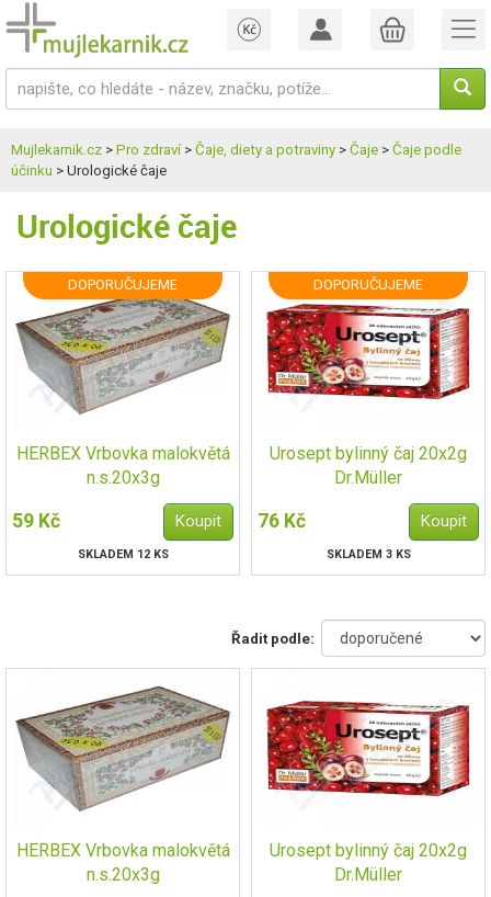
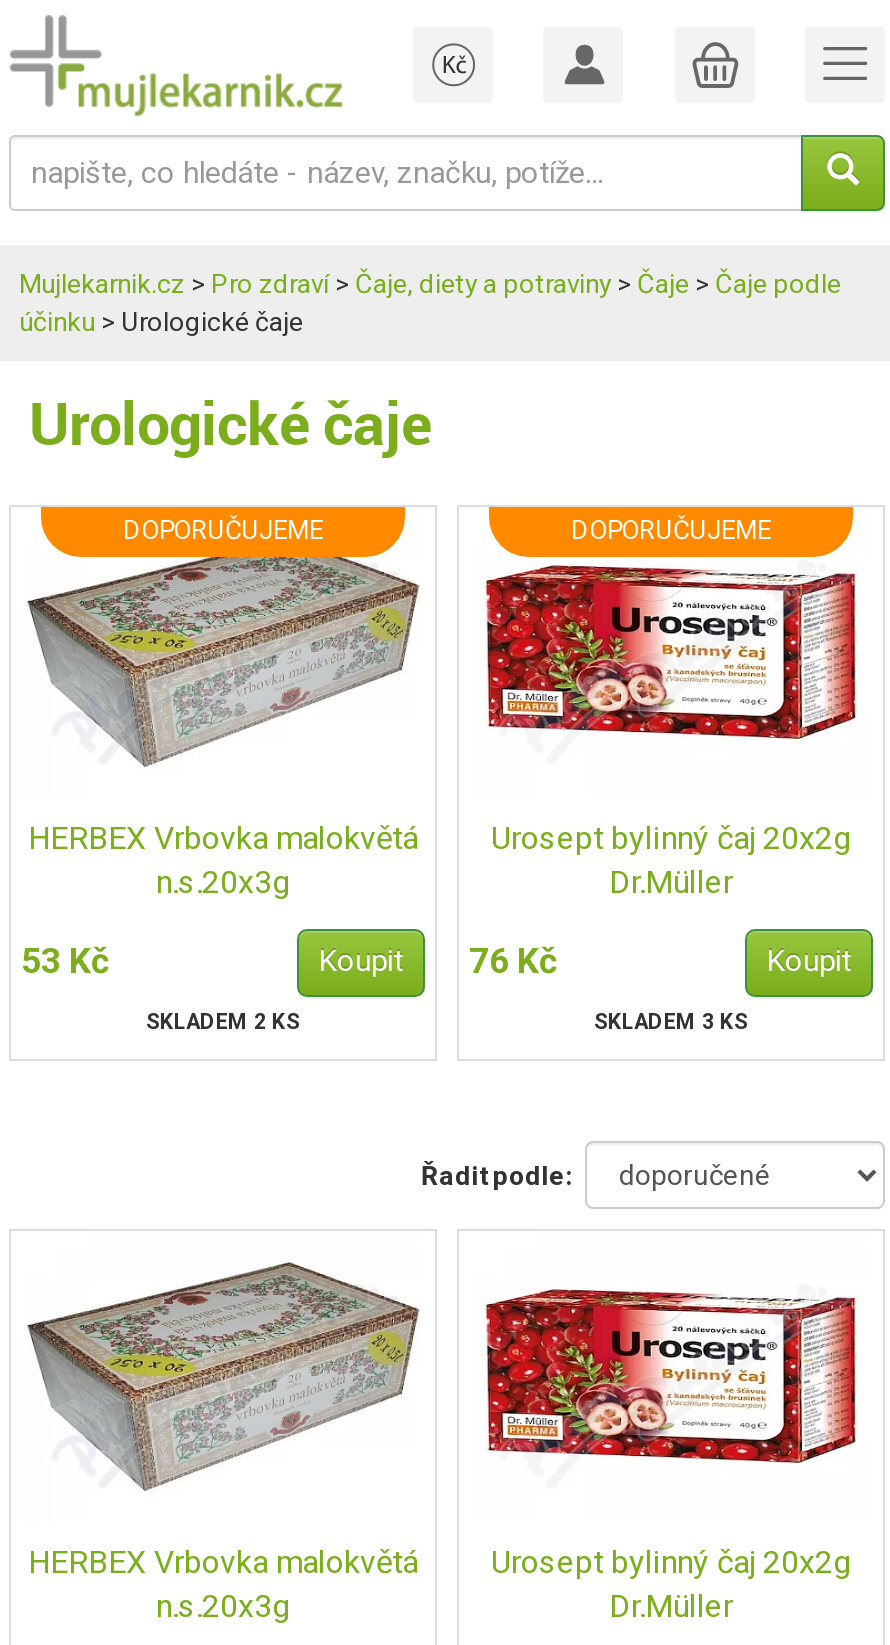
[12,510,60,532] 59 Kč -> [21,941,109,981] 53 Kč
[77,547,168,561] SKLADEM 12 KS -> [146,1009,300,1035] SKLADEM 2 KS

